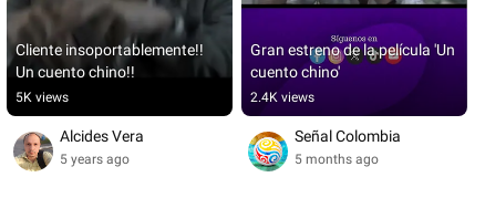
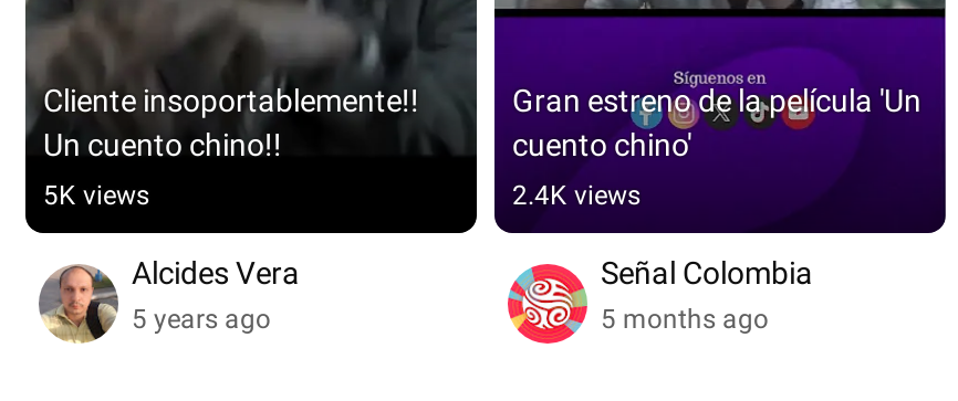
[247,131,289,173] [image] -> [506,263,590,345] [image]

